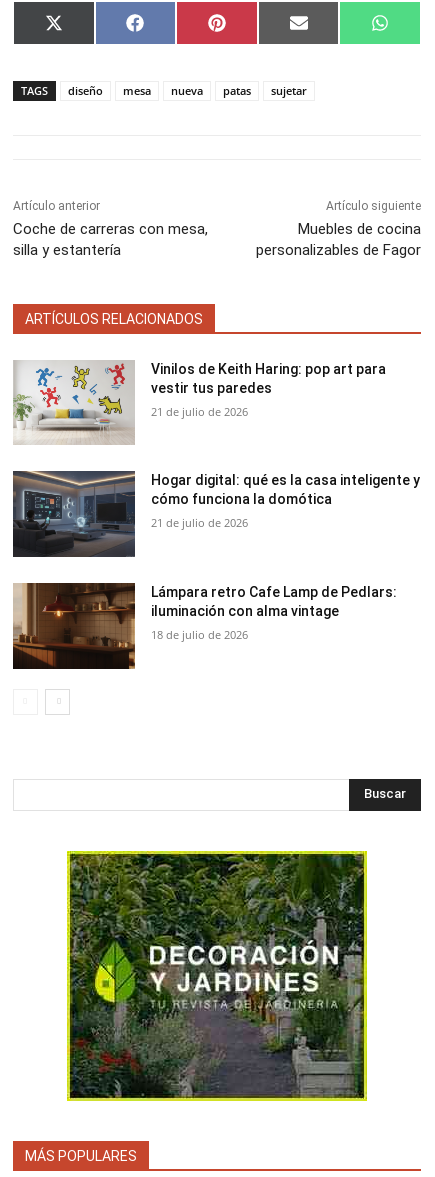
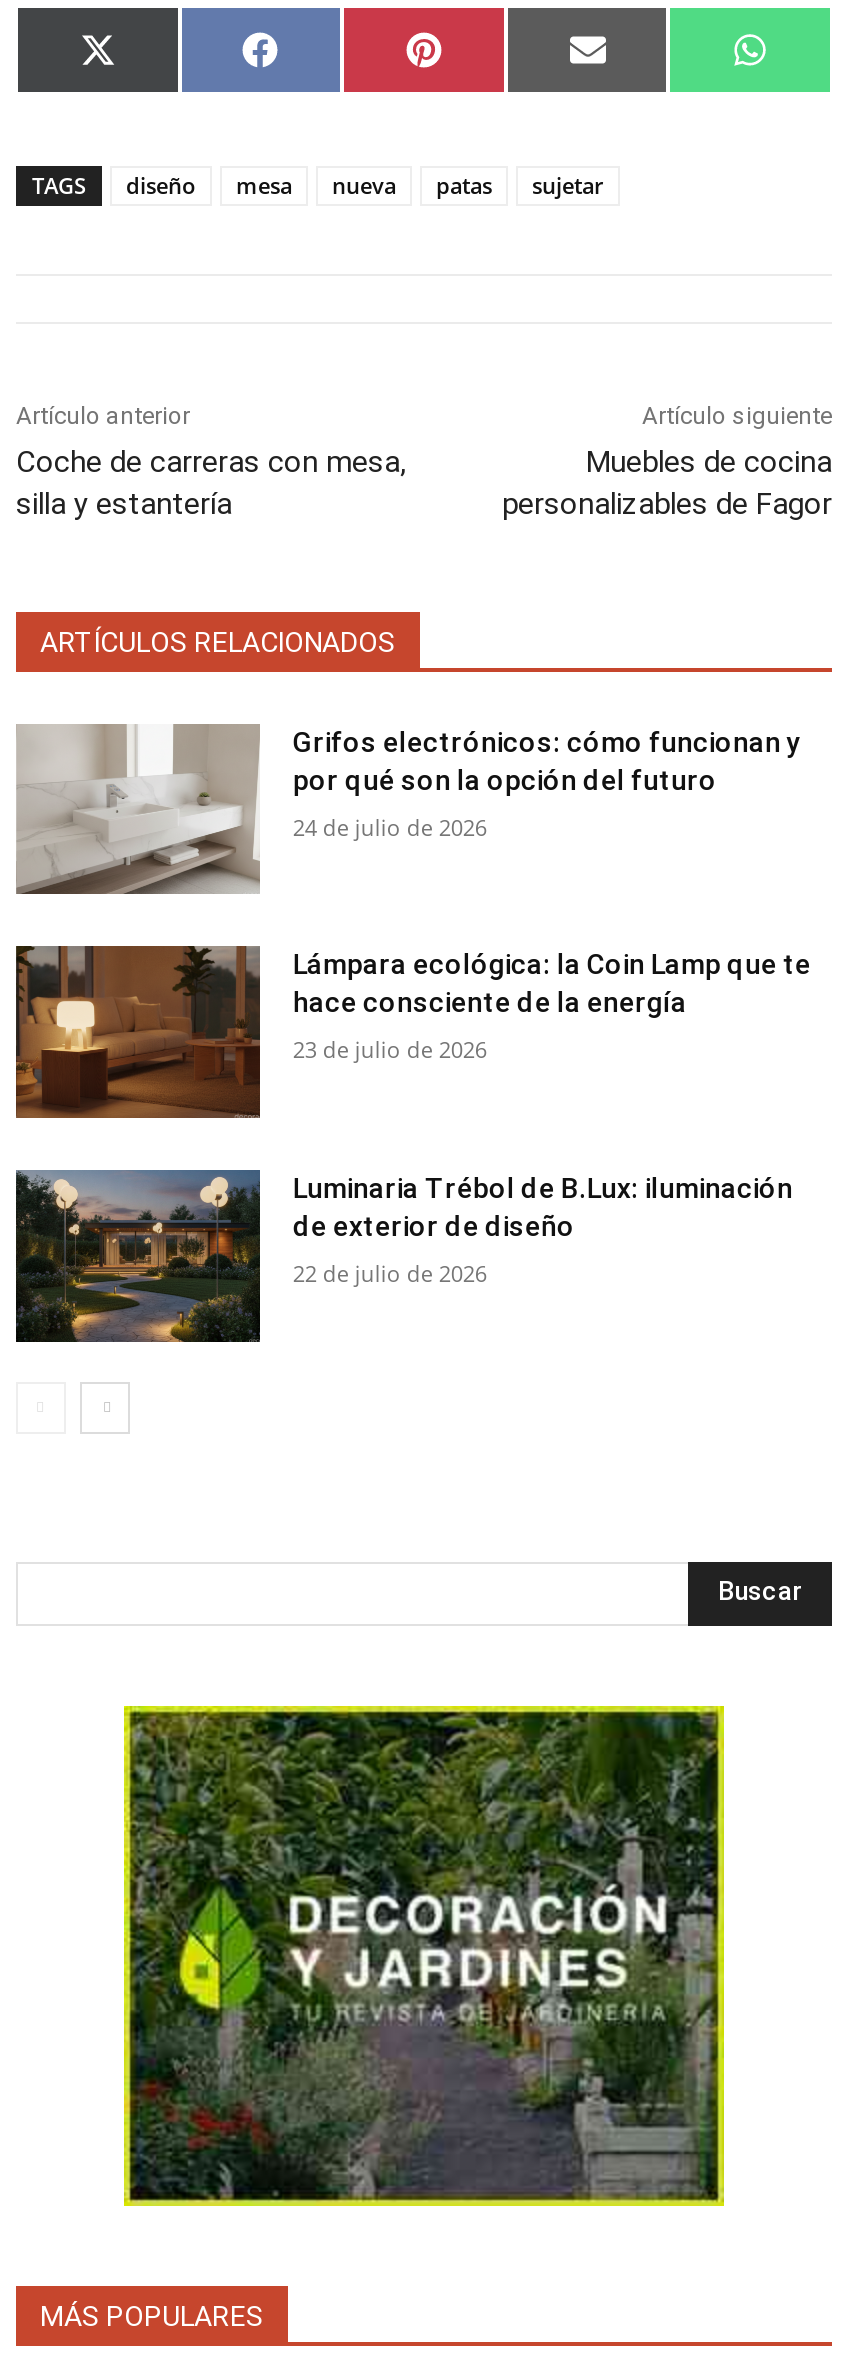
[14,361,386,445] [image] | Vinilos de Keith Haring: pop art para | vestir tus paredes -> [16,724,801,896] [image] | Grifos electrónicos: cómo funcionan y | por qué son la opción del futuro
[151,404,248,419] 21 de julio de 2026 -> [293,811,487,841] 24 de julio de 2026
[13,470,420,557] [image] | Hogar digital: qué es la casa inteligente y | cómo funciona la domótica -> [14,946,811,1118] [image] | Lámpara ecológica: la Coin Lamp que te | hace consciente de la energía
[151,515,248,530] 21 de julio de 2026 -> [293,1034,487,1064] 23 de julio de 2026
[12,582,397,670] [image] | Lámpara retro Cafe Lamp de Pedlars: | iluminación con alma vintage -> [14,1168,793,1344] [image] | Luminaria Trébol de B.Lux: iluminación | de exterior de diseño
[151,627,248,642] 18 de julio de 2026 -> [293,1258,487,1288] 22 de julio de 2026

